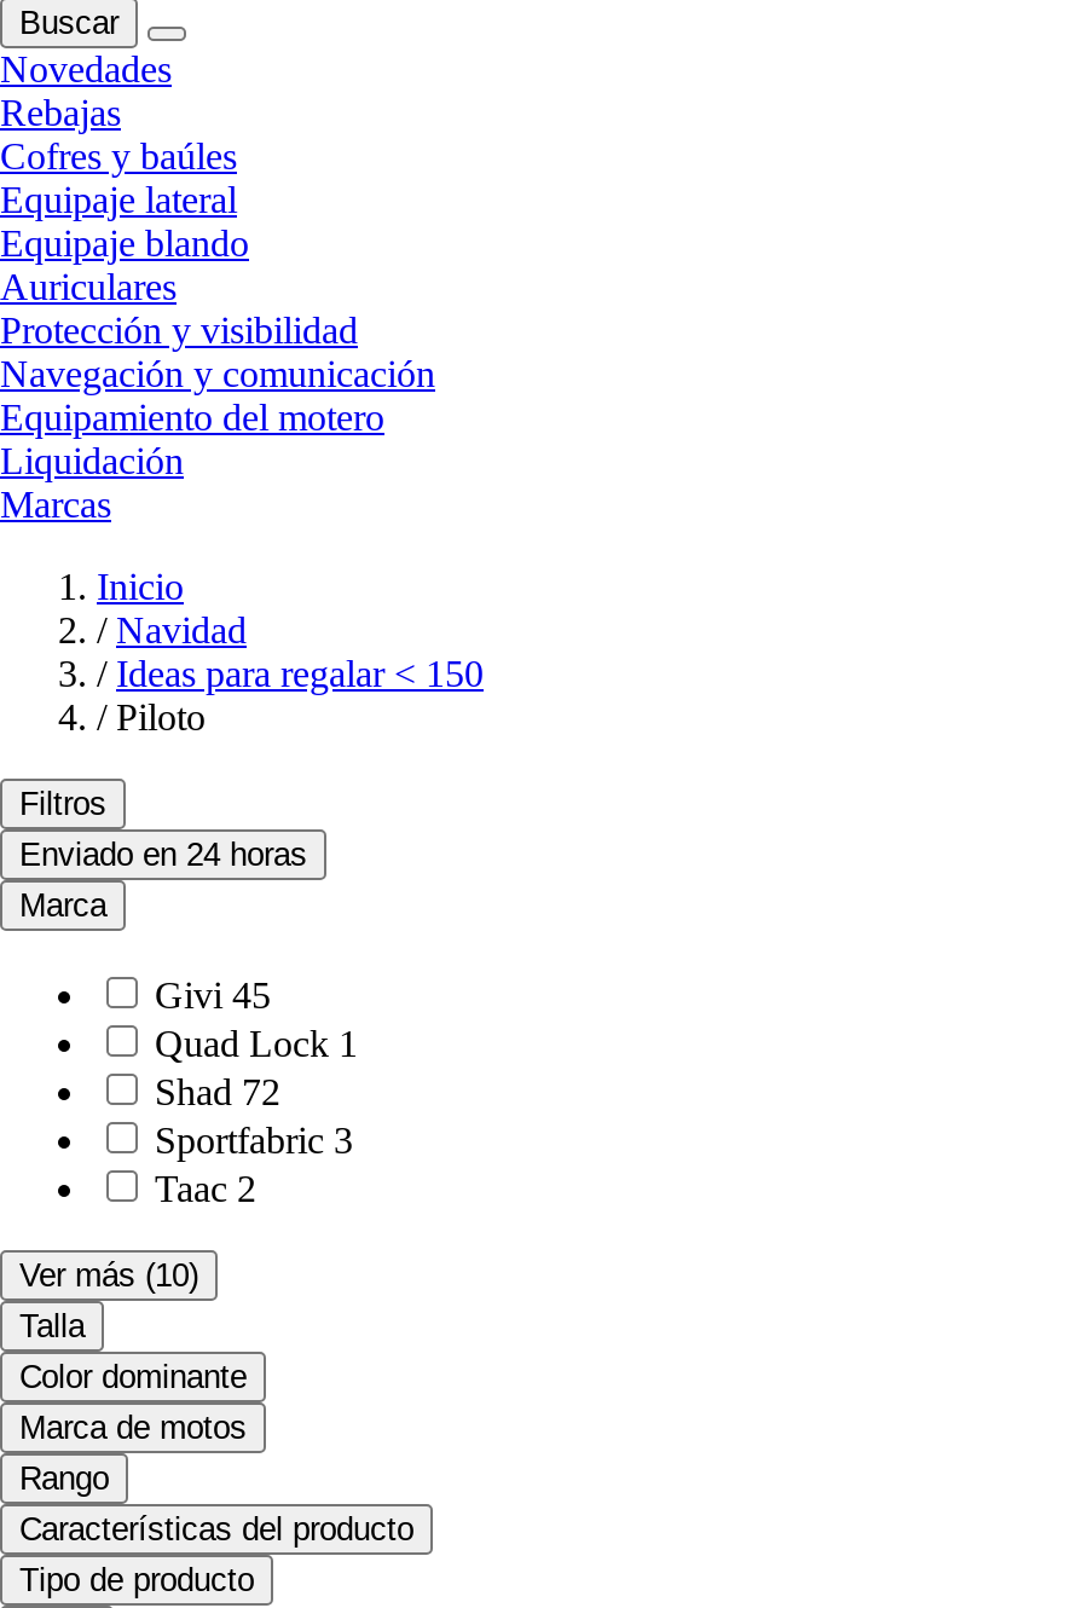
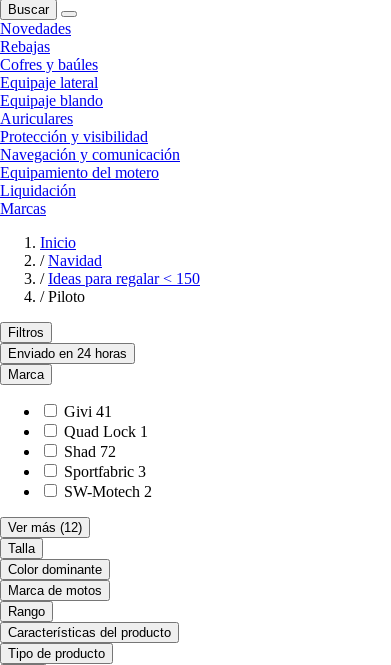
[155,974,271,1015] Givi 45 -> [64,403,112,420] Givi 41
[155,1167,256,1209] Taac 2 -> [64,483,152,500] SW-Motech 2
[19,1257,198,1293] Ver más (10) -> [8,520,82,535] Ver más (12)

